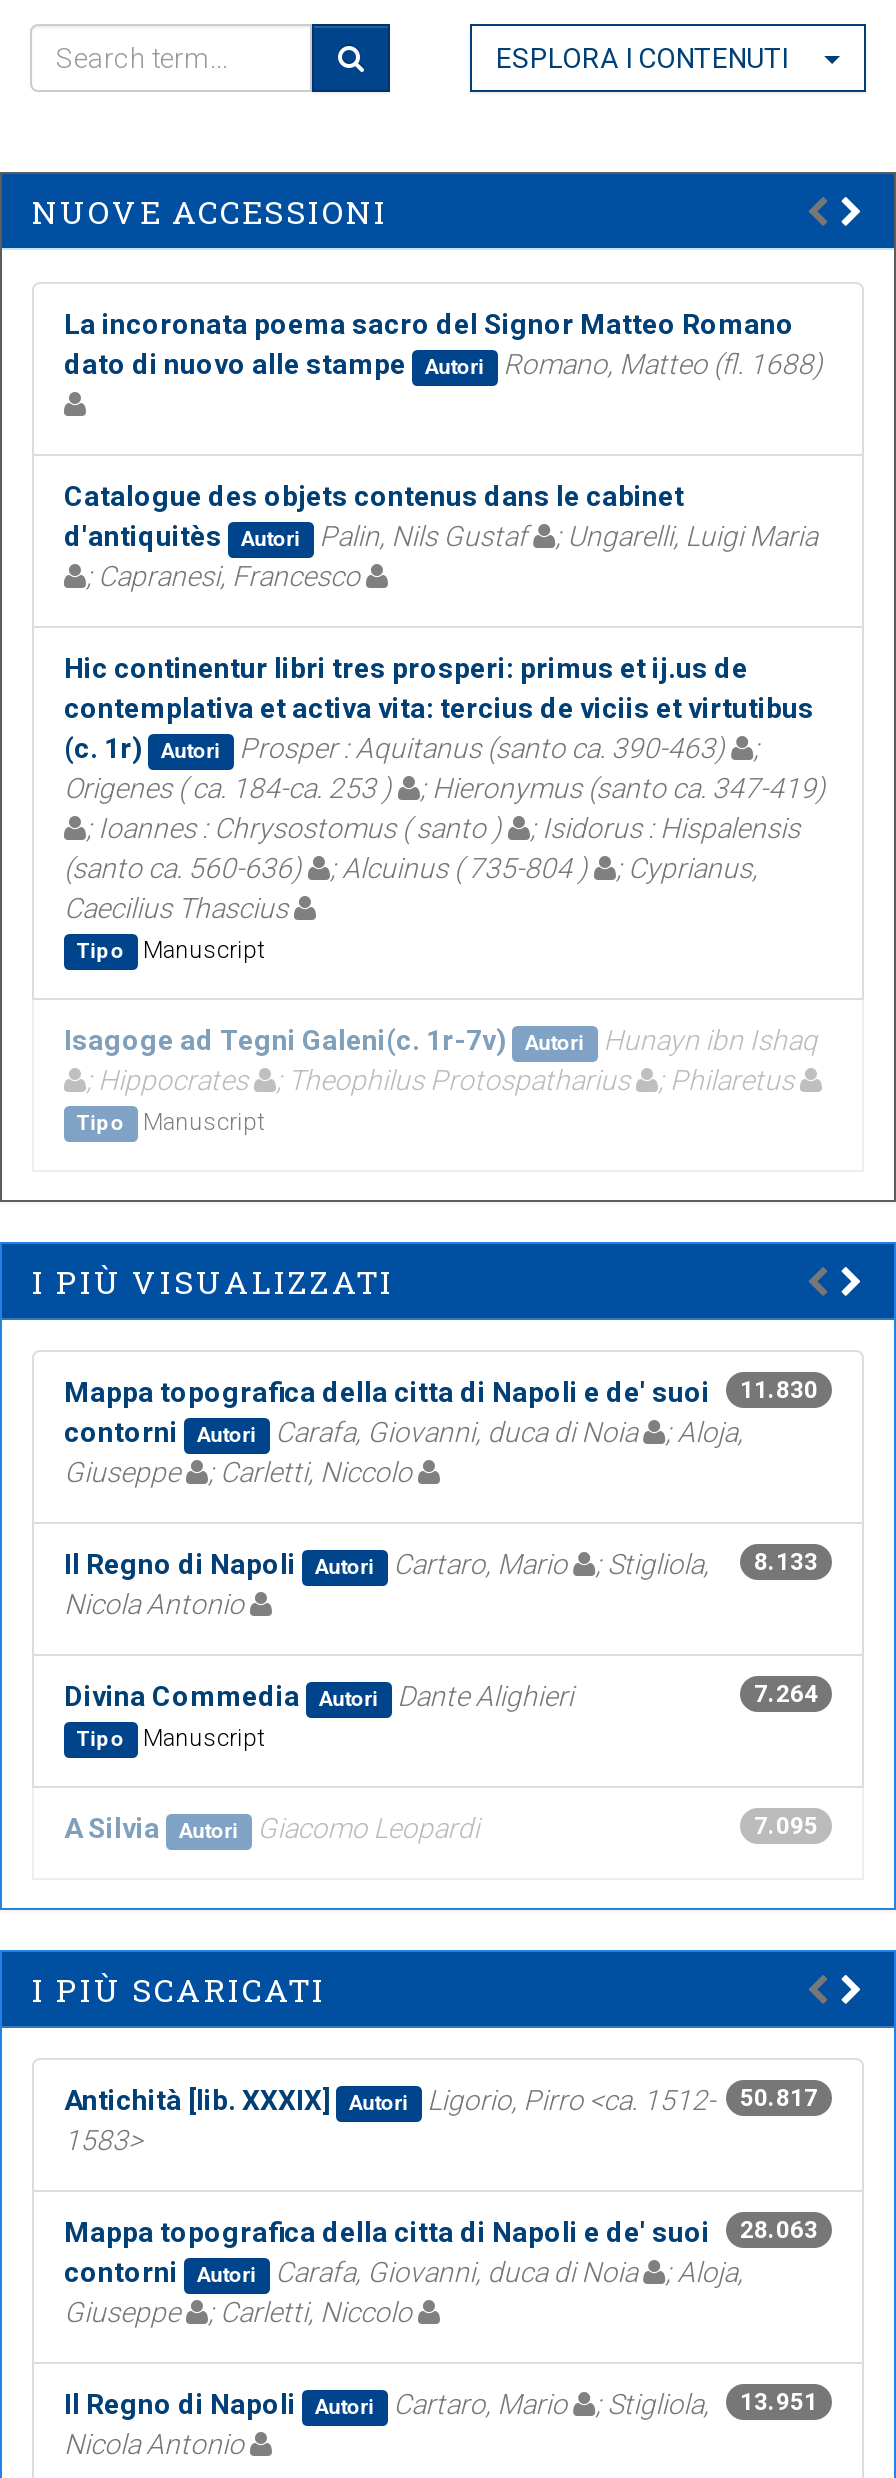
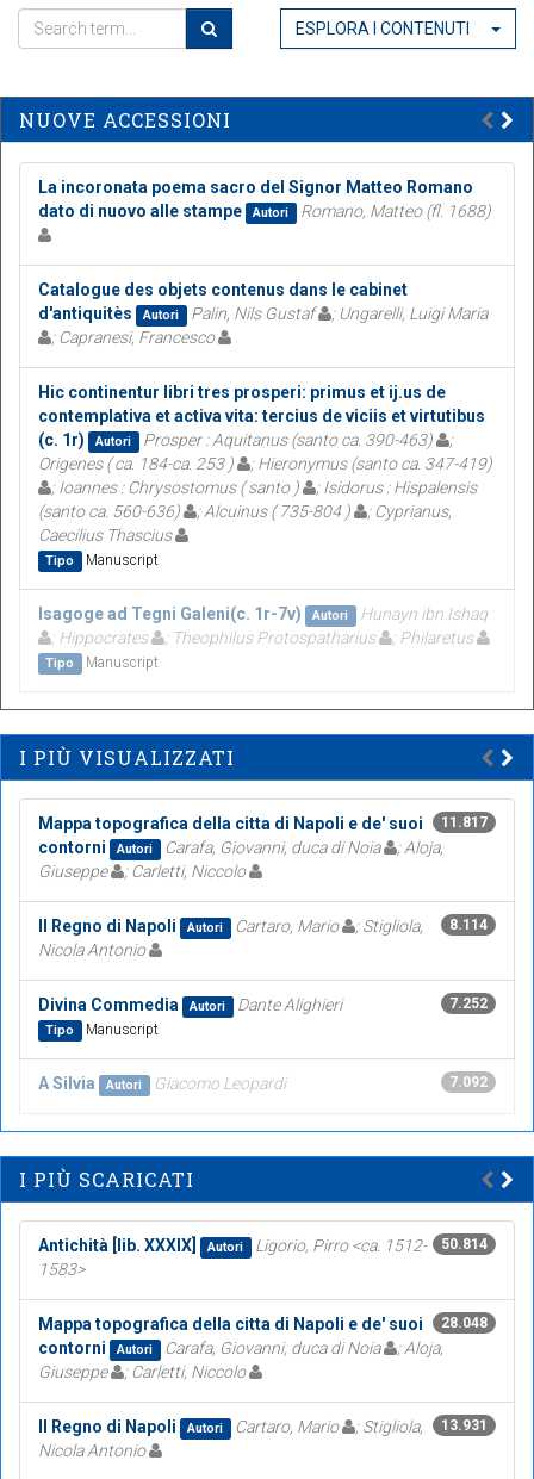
[64,1375,818,1407] Mappa topografica della citta di Napoli e de' suoi 11.830 -> [38,814,488,833] Mappa topografica della citta di Napoli e de' suoi 11.817
[64,1547,818,1579] Il Regno di Napoli Autori Cartaro, Mario ; Stigliola, 8.133 -> [38,916,488,935] Il Regno di Napoli Autori Cartaro, Mario ; Stigliola, 8.114
[754,1679,818,1707] 7.264 -> [449,995,488,1011] 7.252
[754,1811,818,1839] 7.095 -> [449,1073,488,1090] 7.092
[64,2083,818,2115] Antichità [lib. XXXIX] Autori Ligorio, Pirro <ca. 1512- 50.817 -> [38,1235,488,1254] Antichità [lib. XXXIX] Autori Ligorio, Pirro <ca. 1512- 50.814
[64,2215,818,2247] Mappa topografica della citta di Napoli e de' suoi 28.063 -> [38,1314,488,1333] Mappa topografica della citta di Napoli e de' suoi 28.048
[64,2387,818,2419] Il Regno di Napoli Autori Cartaro, Mario ; Stigliola, 13.951 -> [38,1417,488,1436] Il Regno di Napoli Autori Cartaro, Mario ; Stigliola, 13.931

